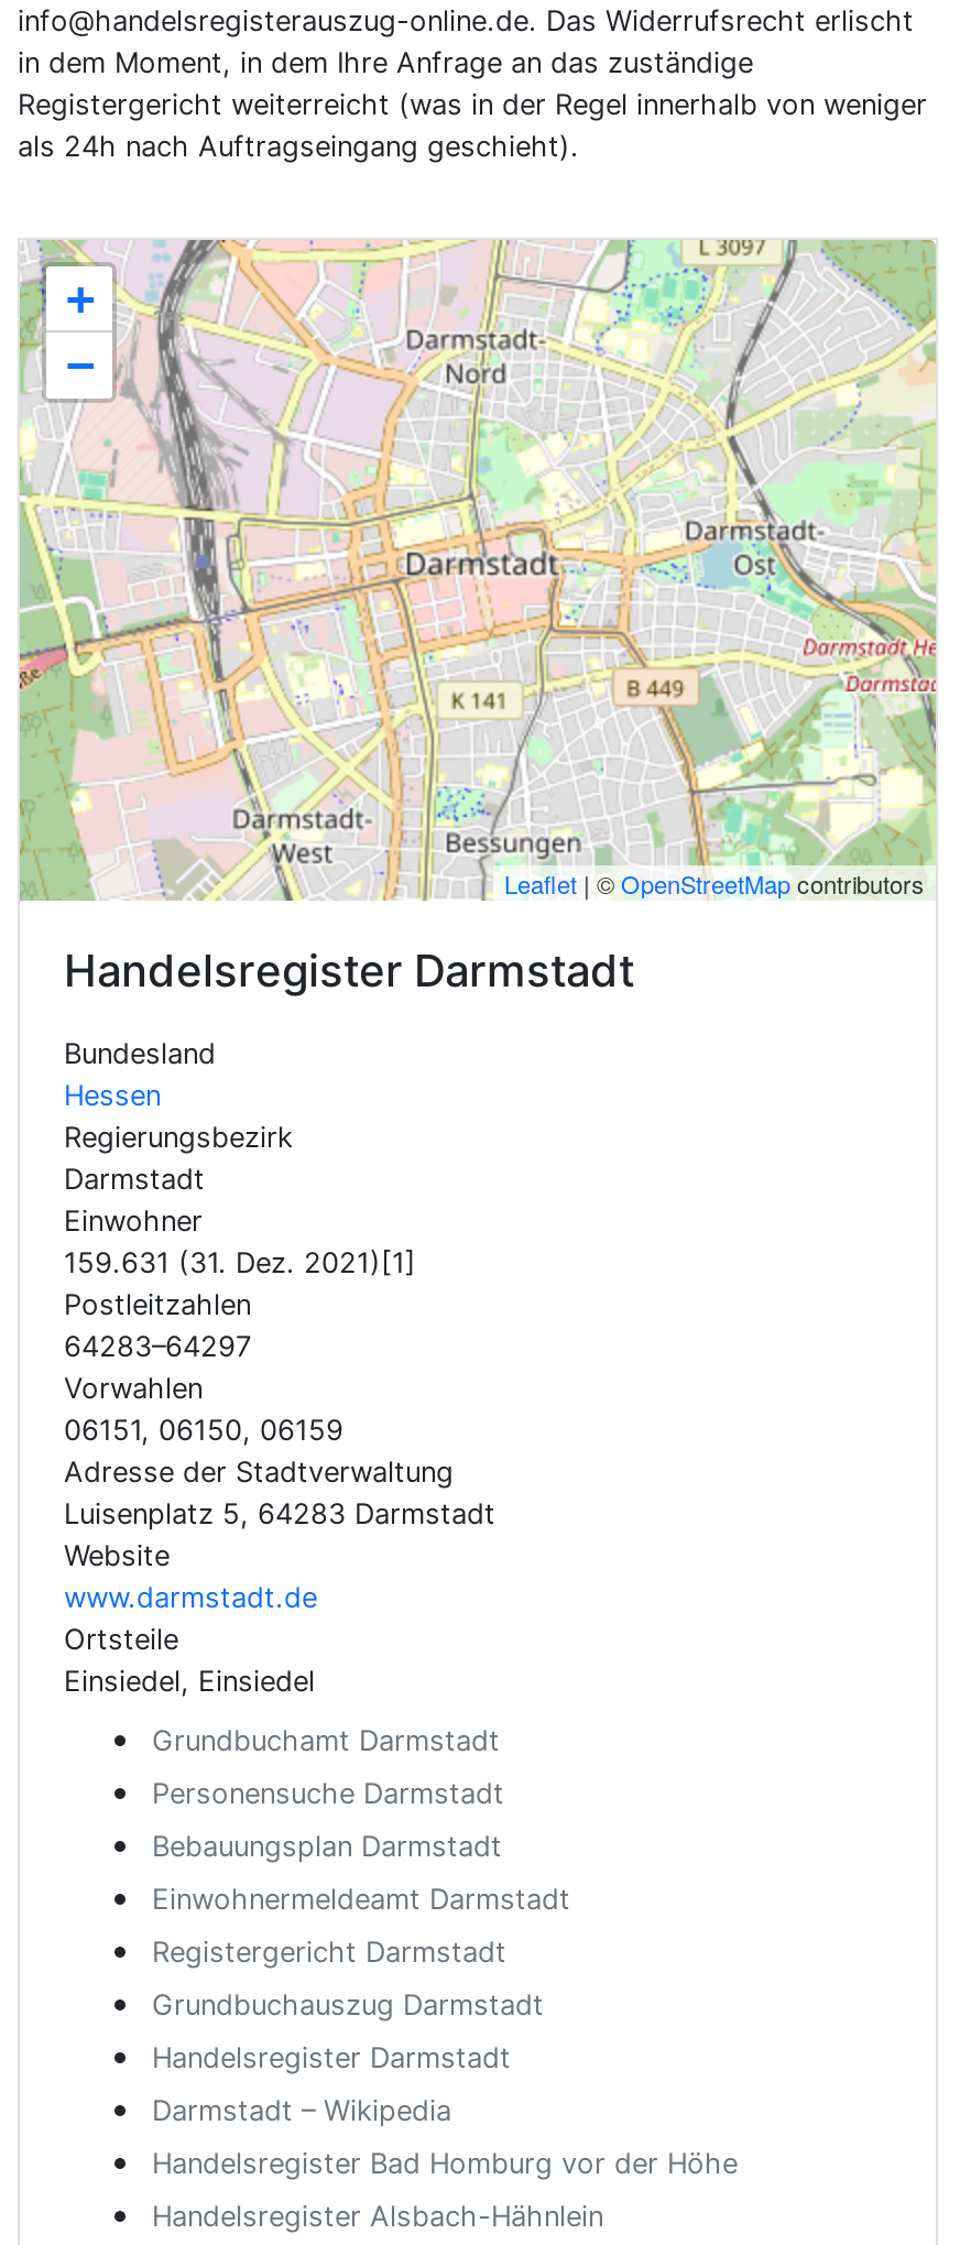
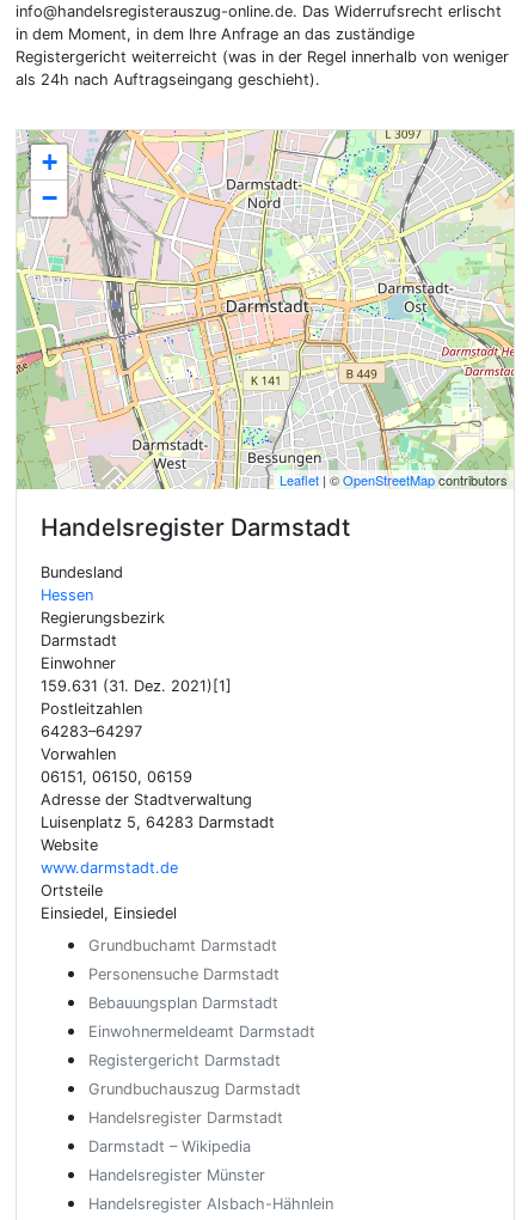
[152,2147,738,2180] Handelsregister Bad Homburg vor der Höhe -> [88,1166,265,1184] Handelsregister Münster

